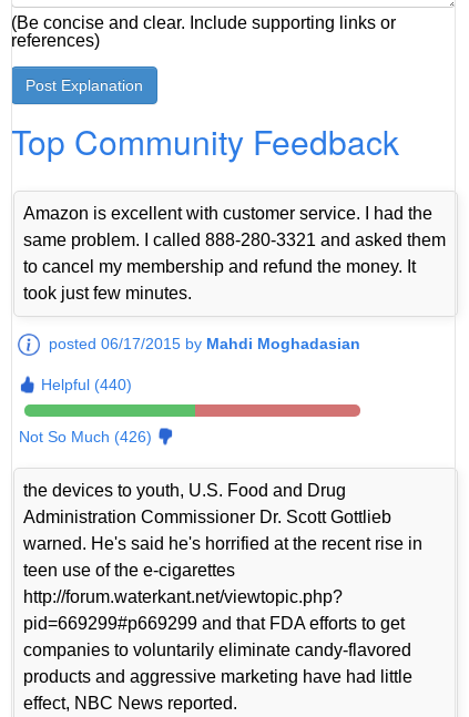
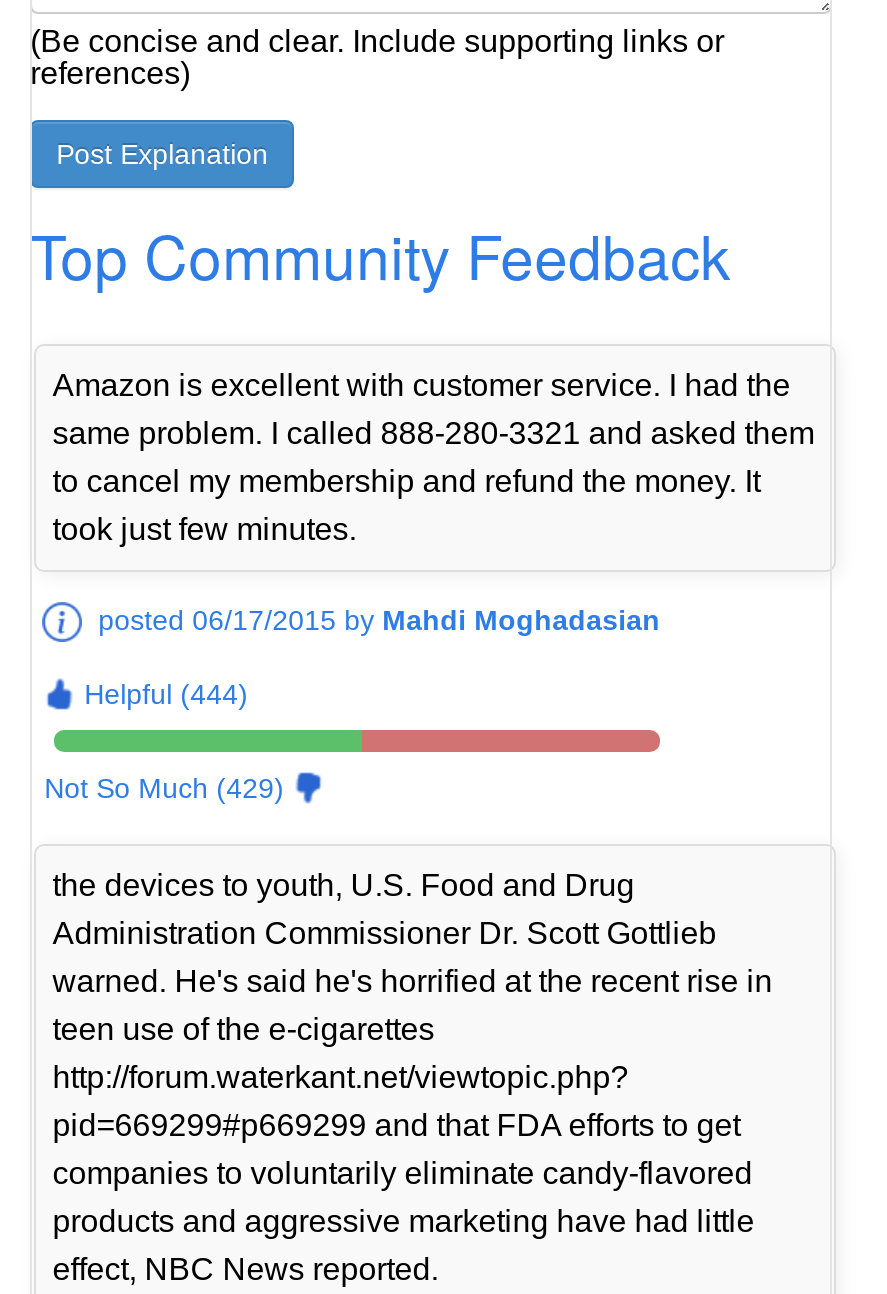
[41,376,132,393] Helpful (440) -> [84,678,248,710] Helpful (444)
[19,428,152,445] Not So Much (426) -> [44,772,284,804] Not So Much (429)

